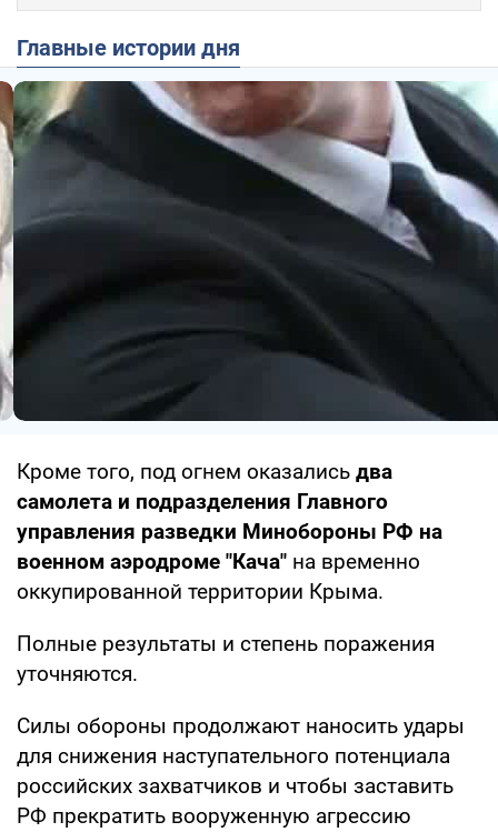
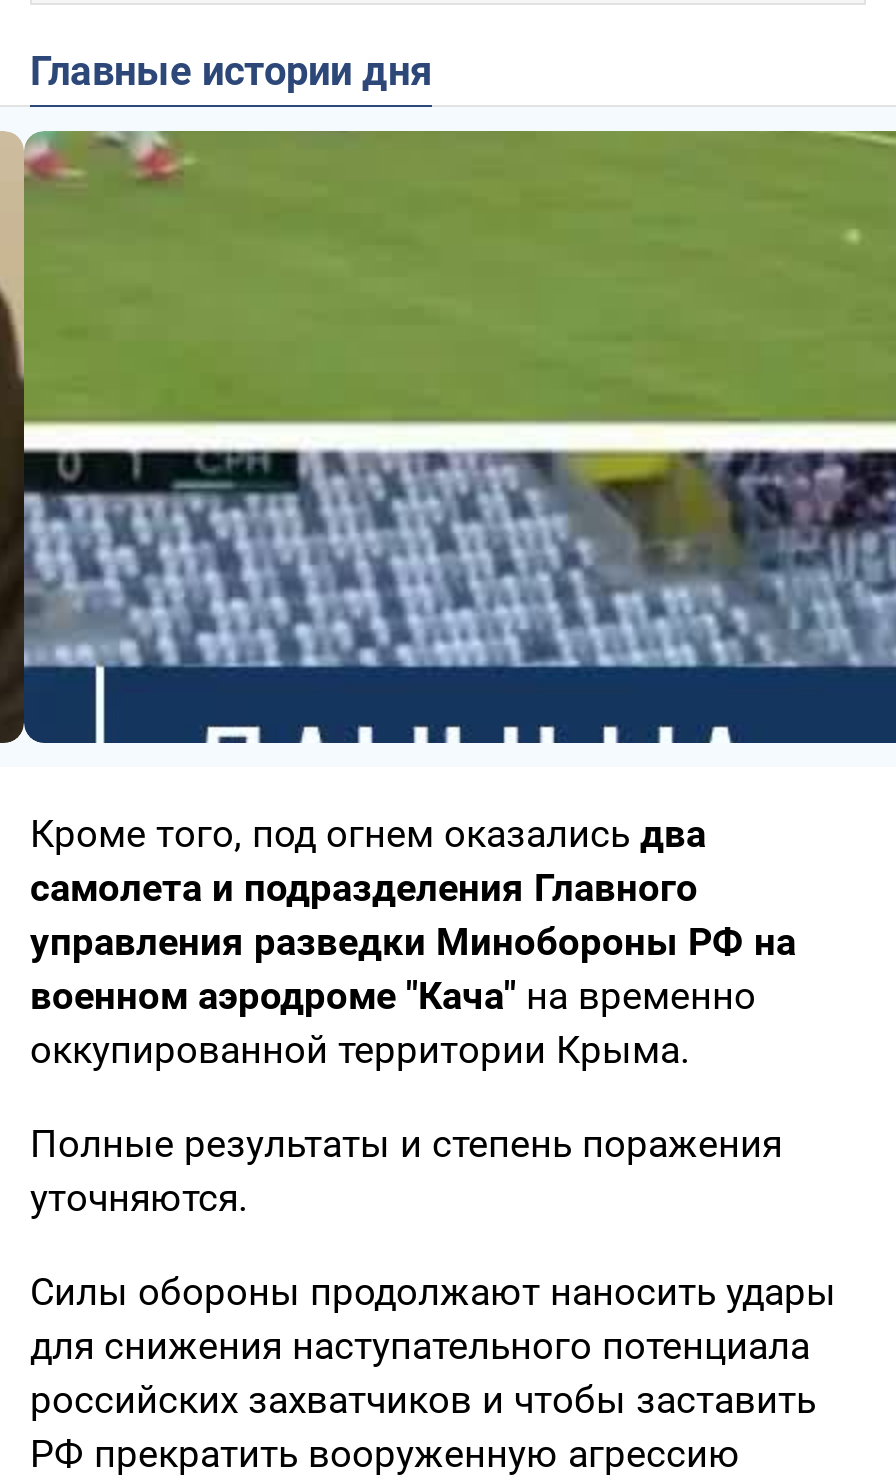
[3,80,495,422] [image] -> [6,129,890,745] [image]

